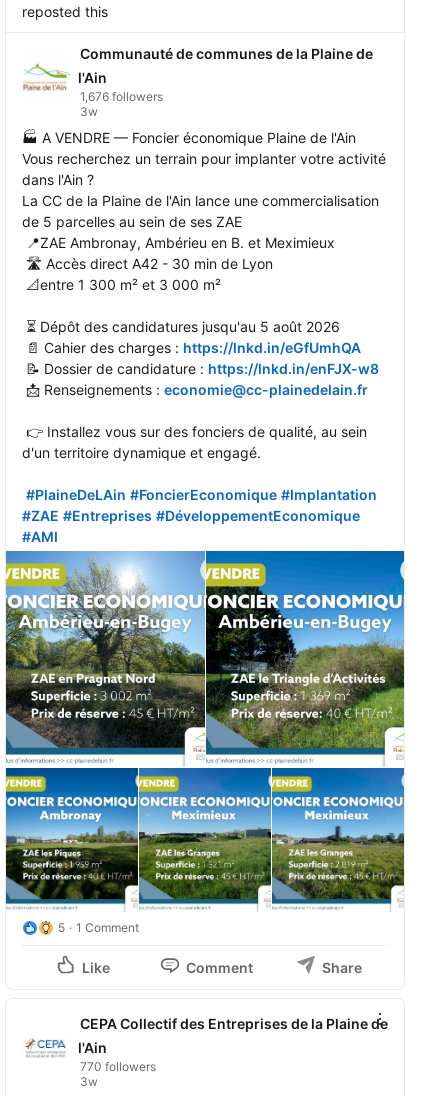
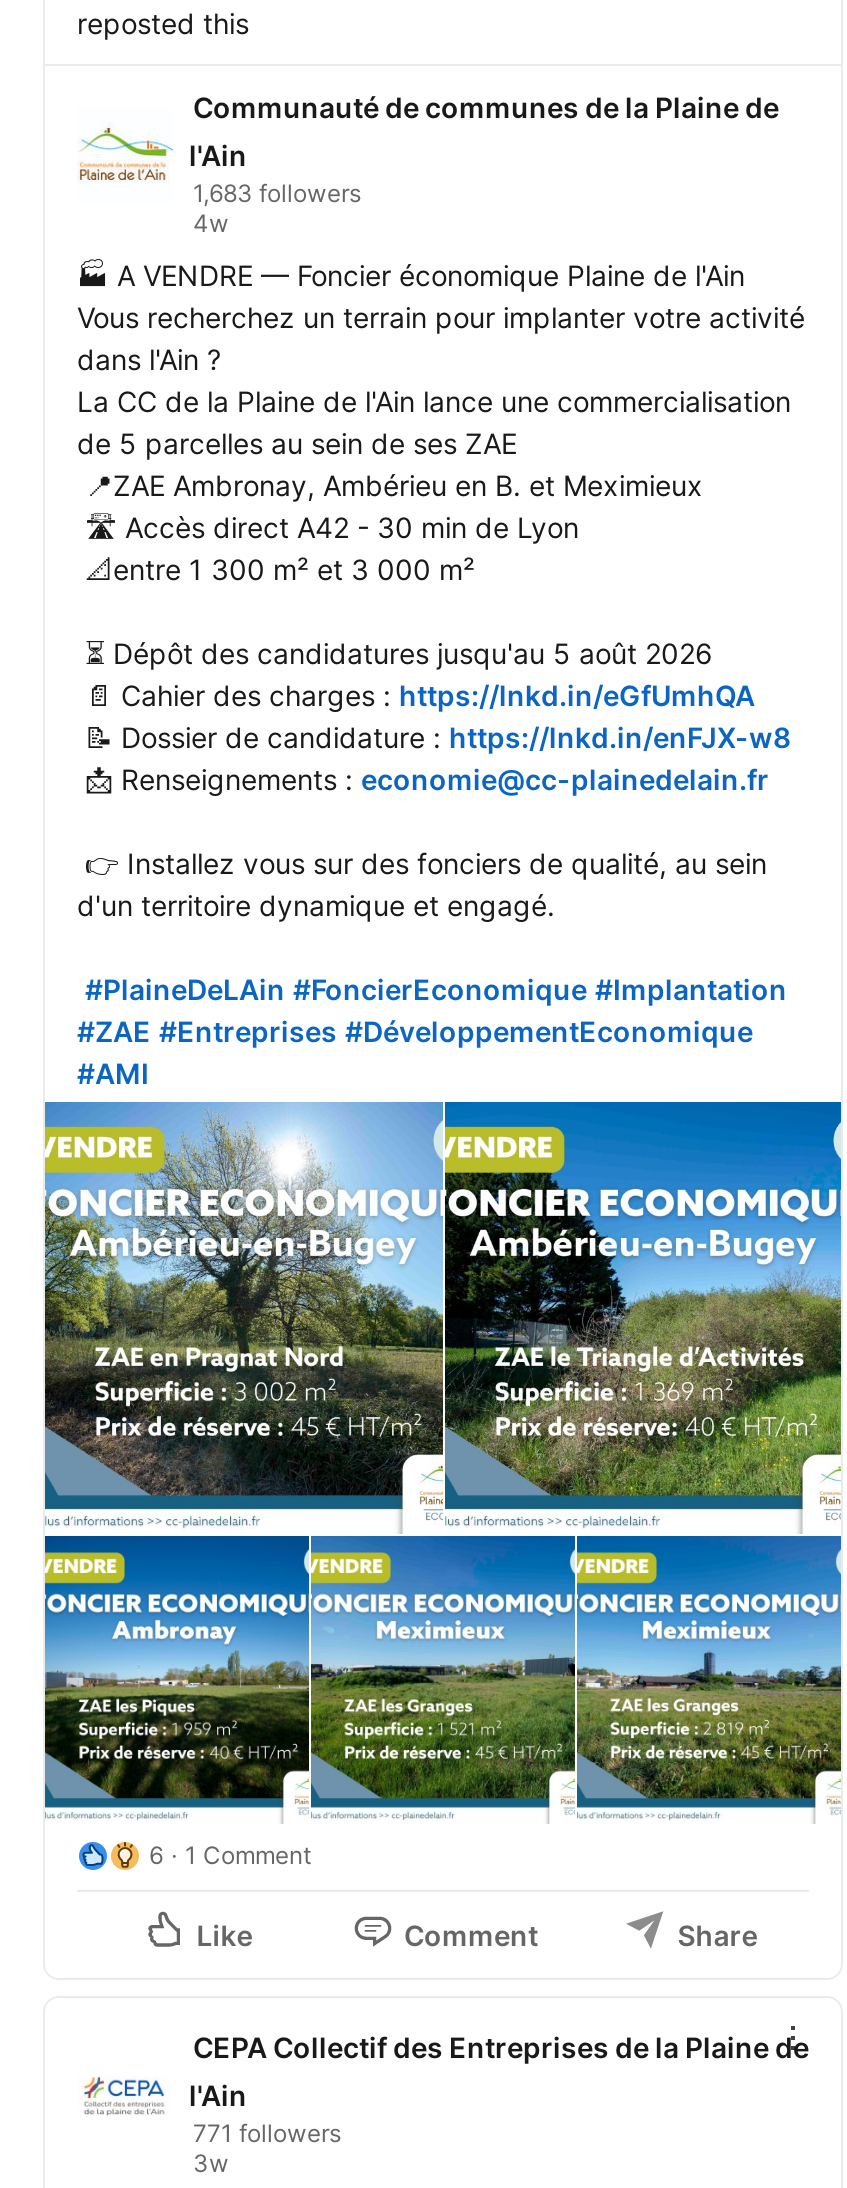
[80,89,163,119] 1,676 followers | 3w -> [193,177,361,237] 1,683 followers | 4w
[58,920,139,935] 5 1 Comment -> [149,1839,311,1869] 6 1 Comment
[80,1059,156,1074] 770 followers -> [193,2117,341,2147] 771 followers

